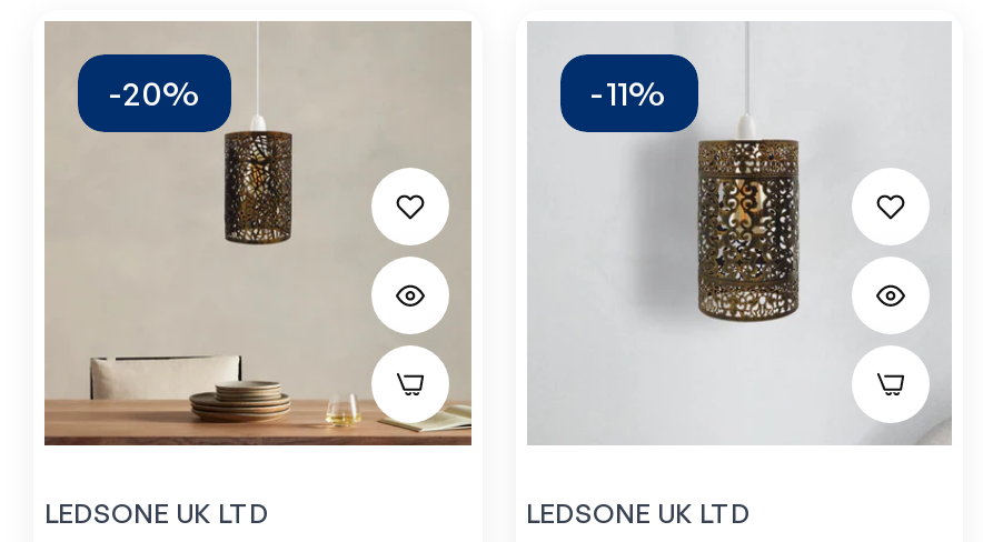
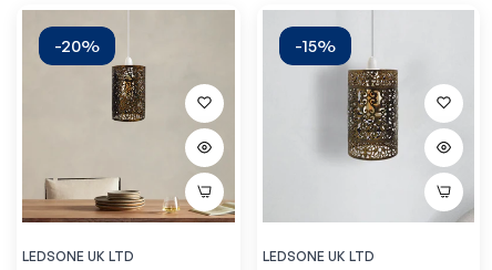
[590,71,666,113] -11% -> [294,35,335,56] -15%

